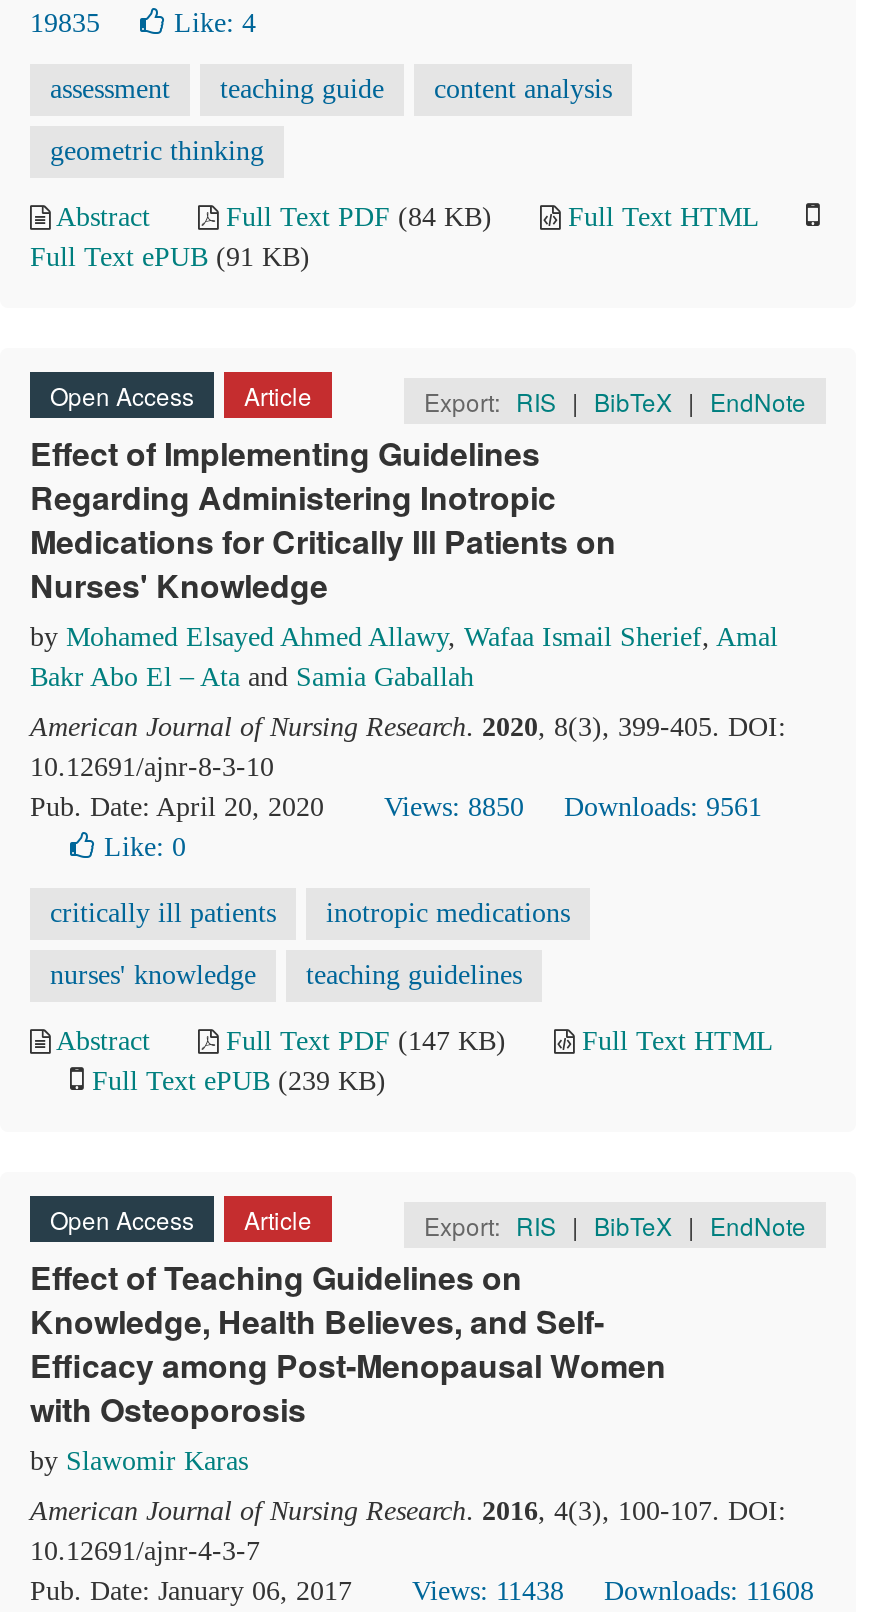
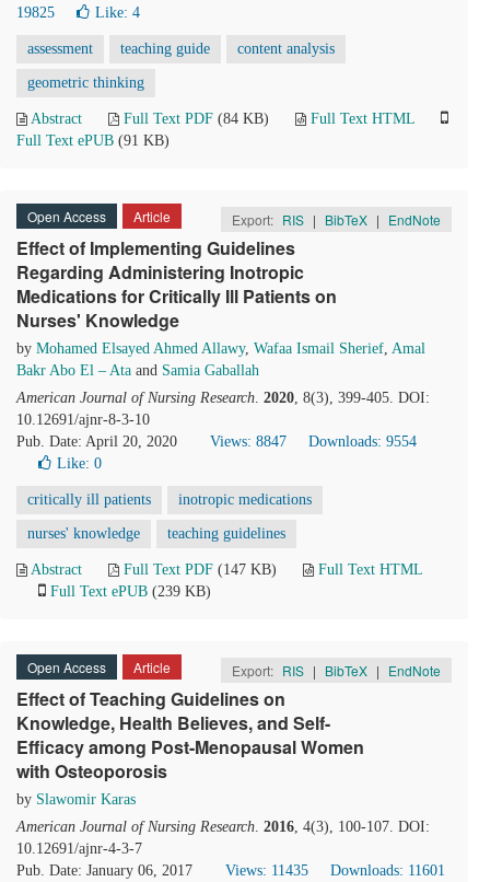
[30,8,100,38] 19835 -> [16,4,55,21] 19825
[384,792,524,822] Views: 8850 -> [210,433,287,450] Views: 8847
[564,792,762,822] Downloads: 9561 -> [308,433,417,450] Downloads: 9554
[412,1576,564,1606] Views: 11438 -> [225,862,308,879] Views: 11435
[604,1576,814,1606] Downloads: 11608 -> [330,862,445,879] Downloads: 11601

